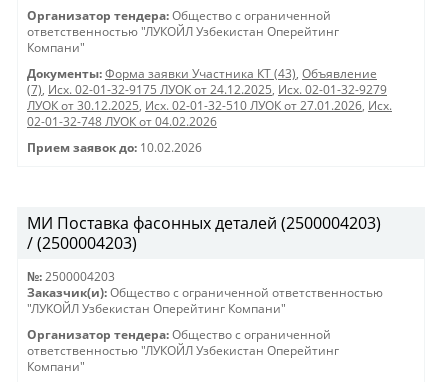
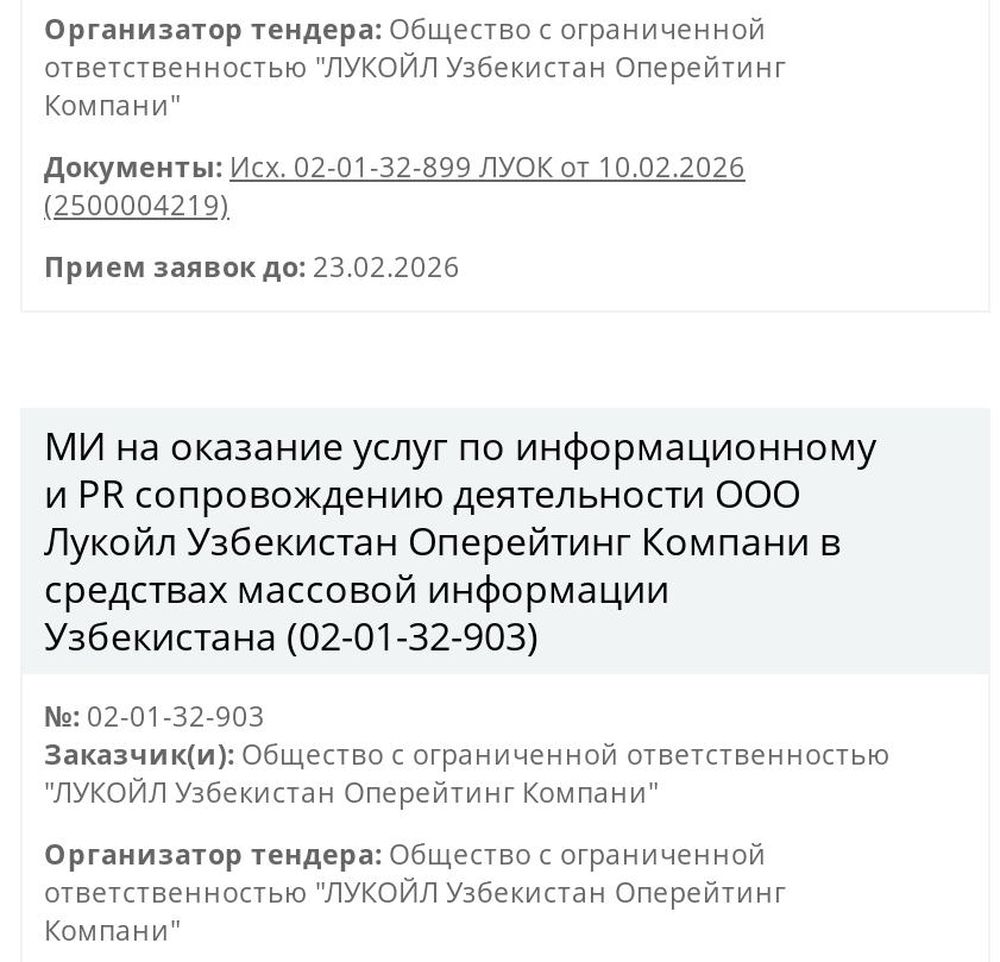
[27,66,392,129] Документы: Форма заявки Участника КТ (43), Объявление | (7), Исх. 02-01-32-9175 ЛУОК от 24.12.2025, Исх. 02-01-32-9279 | ЛУОК от 30.12.2025, Исх. 02-01-32-510 ЛУОК от 27.01.2026, Исх. | 02-01-32-748 ЛУОК от 04.02.2026 -> [44,149,746,222] Документы: Исх. 02-01-32-899 ЛУОК от 10.02.2026 | (2500004219)
[27,140,202,155] Прием заявок до: 10.02.2026 -> [44,249,460,284] Прием заявок до: 23.02.2026
[27,212,381,254] МИ Поставка фасонных деталей (2500004203) | / (2500004203) -> [44,420,876,662] МИ на оказание услуг по информационному | и PR сопровождению деятельности ООО | Лукойл Узбекистан Оперейтинг Компани в | средствах массовой информации | Узбекистана (02-01-32-903)
[27,269,115,284] №: 2500004203 -> [44,698,265,734] №: 02-01-32-903

